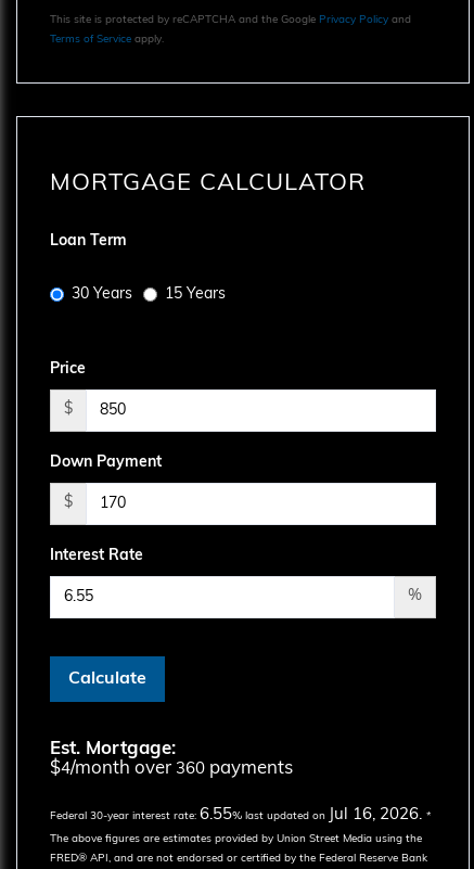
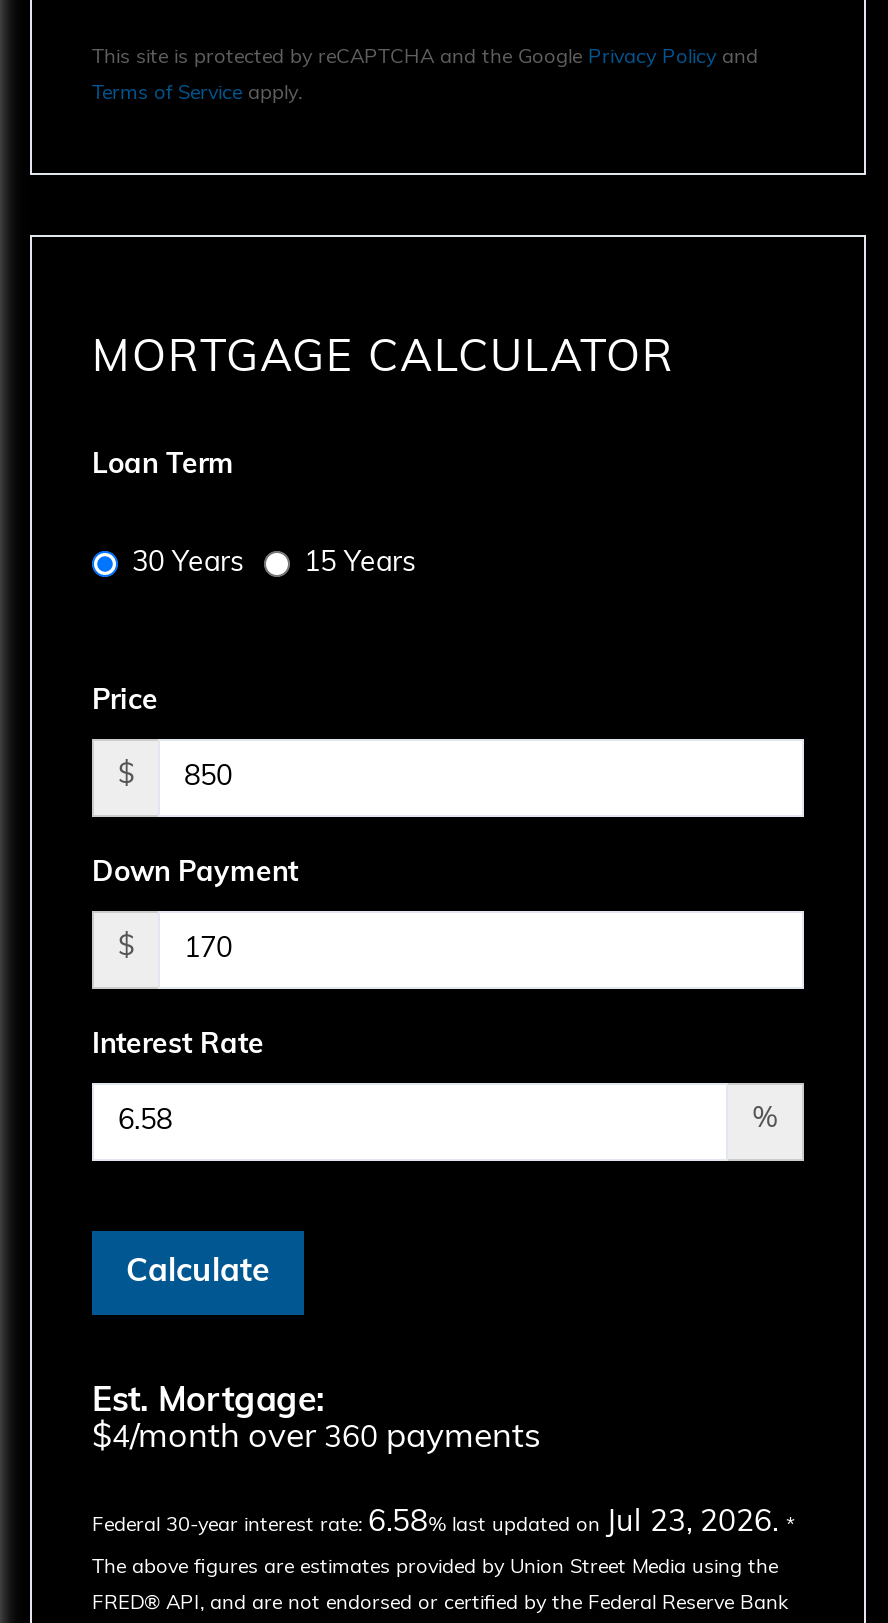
[50,807,432,824] Federal 30-year interest rate: 6.55% last updated on Jul 16, 2026. * -> [92,1509,796,1539] Federal 30-year interest rate: 6.58% last updated on Jul 23, 2026. *

